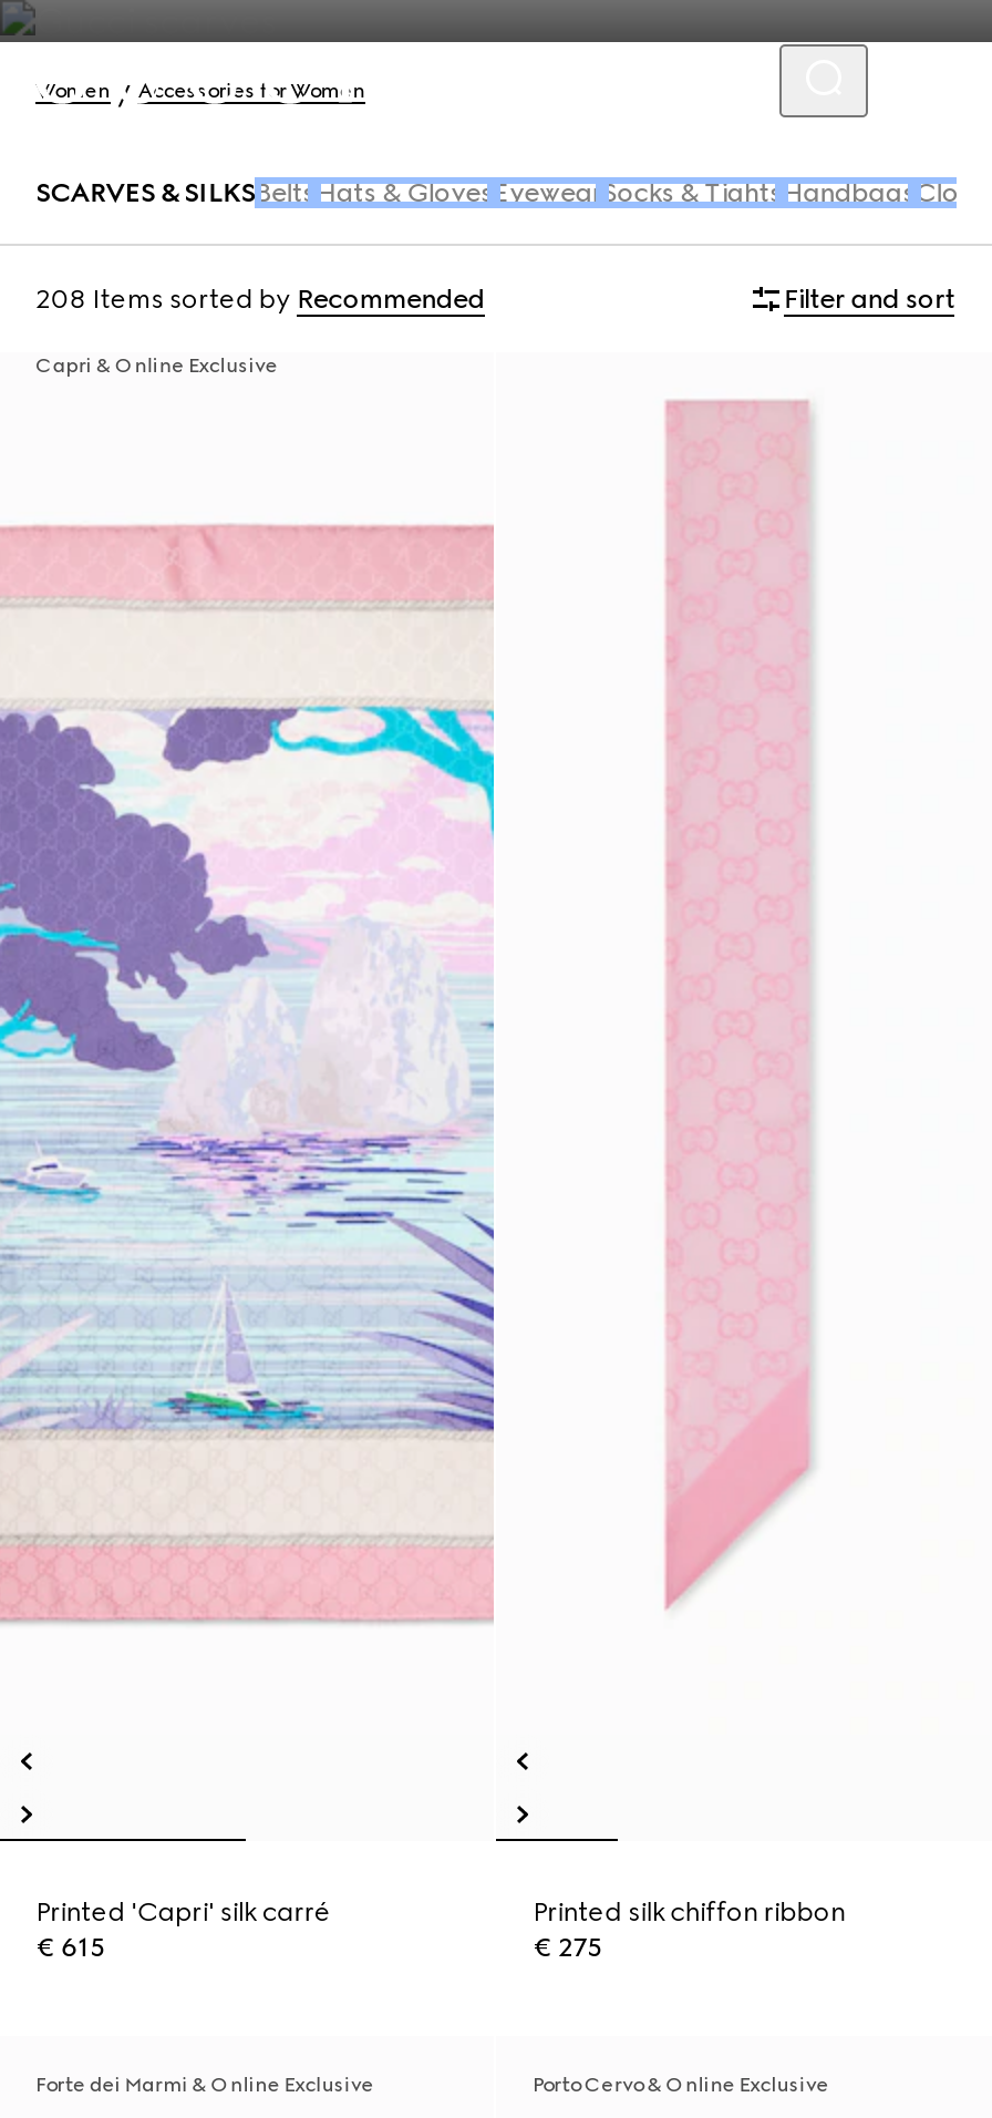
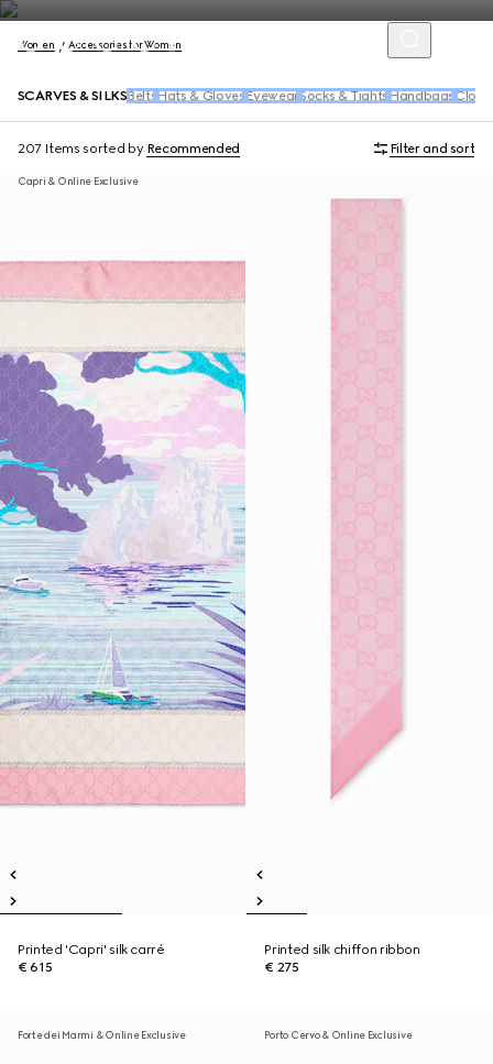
[35,284,484,315] 208 Items sorted by Recommended -> [18,141,240,156] 207 Items sorted by Recommended

